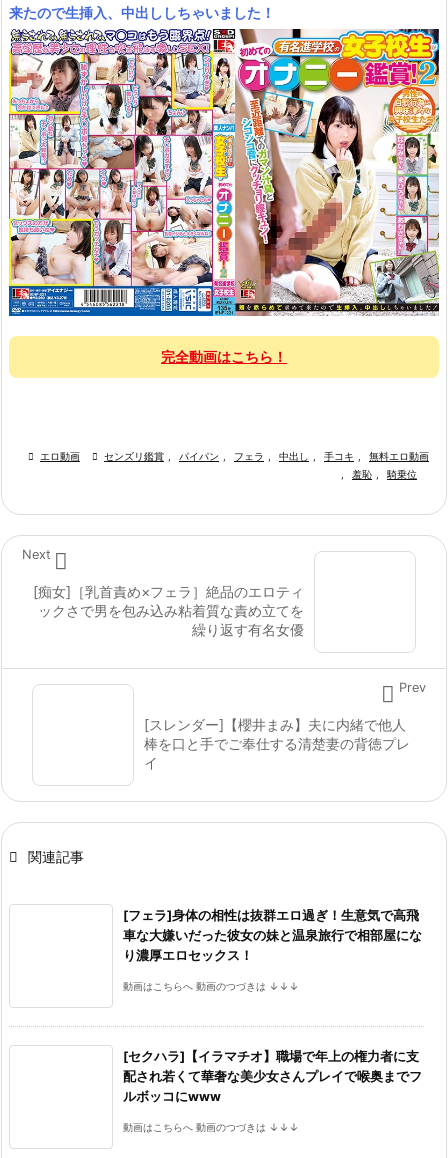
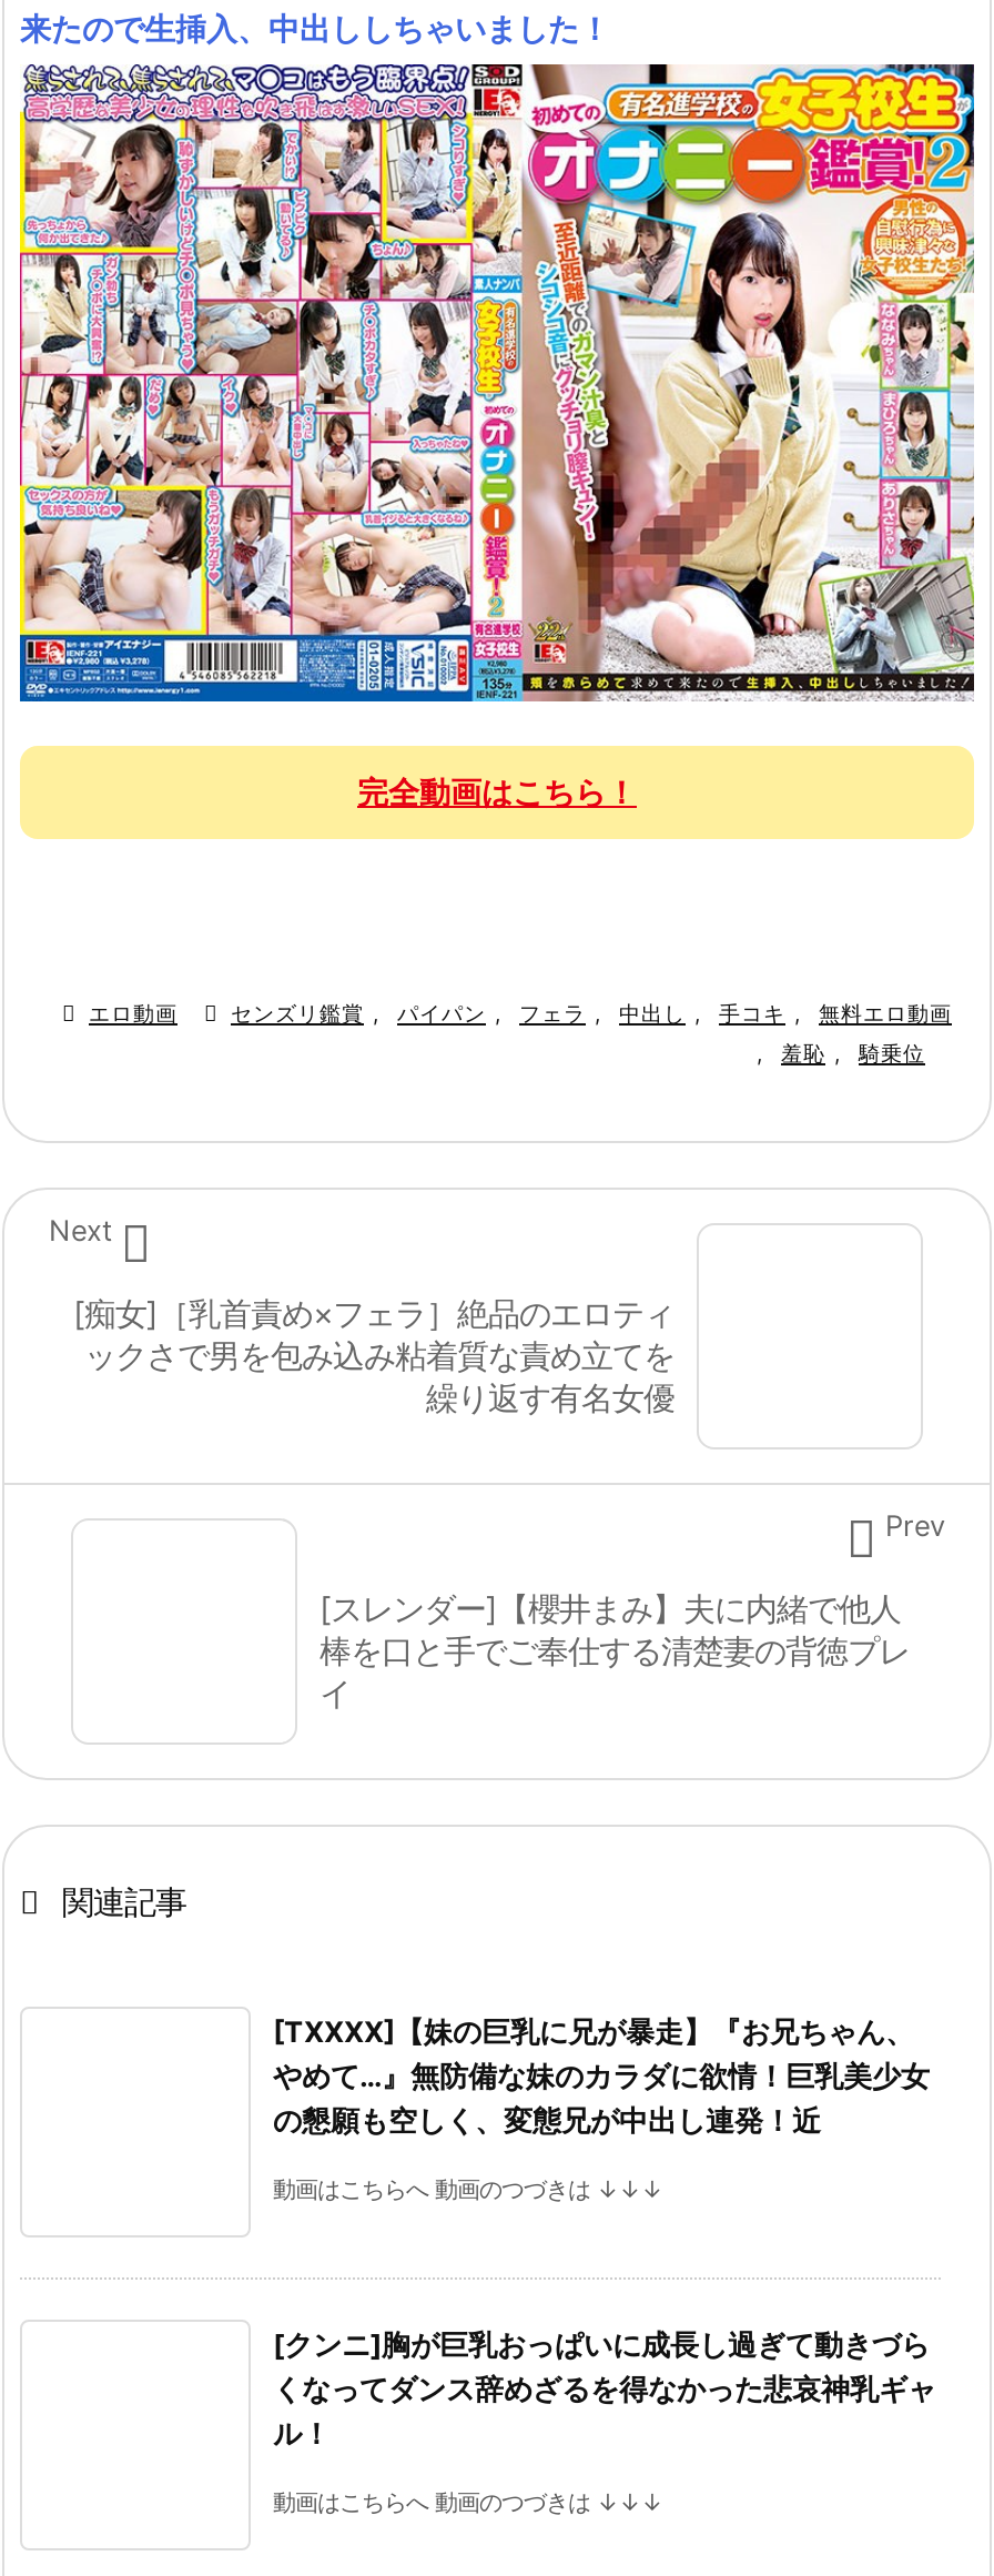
[123,908,422,963] [フェラ]身体の相性は抜群エロ過ぎ！生意気で高飛 | 車な大嫌いだった彼女の妹と温泉旅行で相部屋にな | り濃厚エロセックス！ -> [273,2016,930,2138] [TXXXX]【妹の巨乳に兄が暴走】『お兄ちゃん、 | やめて…』無防備な妹のカラダに欲情！巨乳美少女 | の懇願も空しく、変態兄が中出し連発！近
[123,1049,422,1104] [セクハラ]【イラマチオ】職場で年上の権力者に支 | 配され若くて華奢な美少女さんプレイで喉奥までフ | ルボッコにwww -> [273,2329,936,2451] [クンニ]胸が巨乳おっぱいに成長し過ぎて動きづら | くなってダンス辞めざるを得なかった悲哀神乳ギャ | ル！

